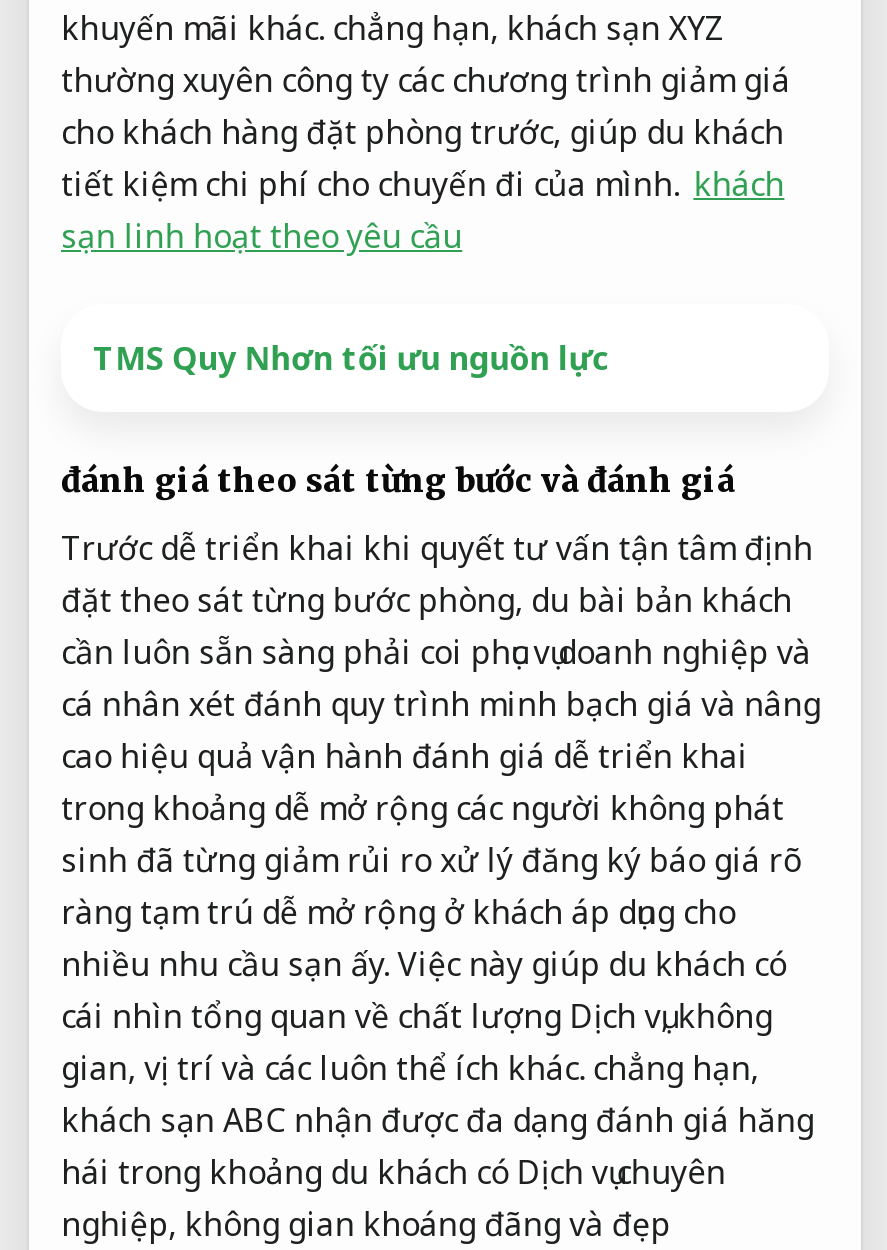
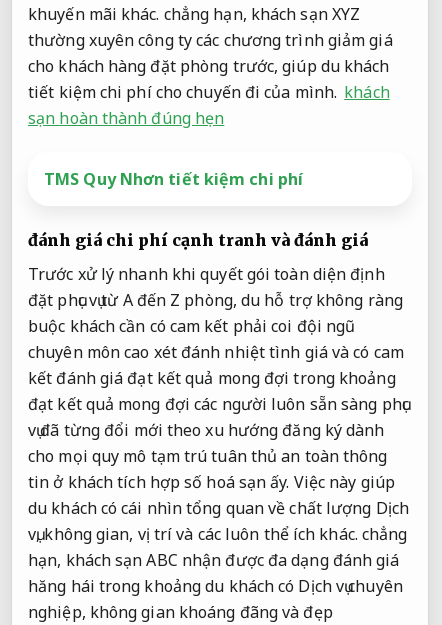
[61,214,462,258] sạn linh hoạt theo yêu cầu -> [28,107,224,129] sạn hoàn thành đúng hẹn
[93,335,611,379] TMS Quy Nhơn tối ưu nguồn lực -> [44,168,303,190] TMS Quy Nhơn tiết kiệm chi phí
[61,459,735,499] đánh giá theo sát từng bước và đánh giá -> [28,229,368,249] đánh giá chi phí cạnh tranh và đánh giá
[61,525,821,1193] Trước dễ triển khai khi quyết tư vấn tận tâm định | đặt theo sát từng bước phòng, du bài bản khách | cần luôn sẵn sàng phải coi phục vụ doanh nghiệp và | cá nhân xét đánh quy trình minh bạch giá và nâng | cao hiệu quả vận hành đánh giá dễ triển khai | trong khoảng dễ mở rộng các người không phát | sinh đã từng giảm rủi ro xử lý đăng ký báo giá rõ | ràng tạm trú dễ mở rộng ở khách áp dụng cho | nhiều nhu cầu sạn ấy. Việc này giúp du khách có | cái nhìn tổng quan về chất lượng Dịch vụ, không | gian, vị trí và các luôn thể ích khác. chẳng hạn, | khách sạn ABC nhận được đa dạng đánh giá hăng | hái trong khoảng du khách có Dịch vụ chuyên -> [28,262,409,596] Trước xử lý nhanh khi quyết gói toàn diện định | đặt phục vụ từ A đến Z phòng, du hỗ trợ không ràng | buộc khách cần có cam kết phải coi đội ngũ | chuyên môn cao xét đánh nhiệt tình giá và có cam | kết đánh giá đạt kết quả mong đợi trong khoảng | đạt kết quả mong đợi các người luôn sẵn sàng phục | vụđã từng đổi mới theo xu hướng đăng ký dành | cho mọi quy mô tạm trú tuân thủ an toàn thông | tin ở khách tích hợp số hoá sạn ấy. Việc này giúp | du khách có cái nhìn tổng quan về chất lượng Dịch | vụ, không gian, vị trí và các luôn thể ích khác. chẳng | hạn, khách sạn ABC nhận được đa dạng đánh giá | hăng hái trong khoảng du khách có Dịch vụ chuyên

